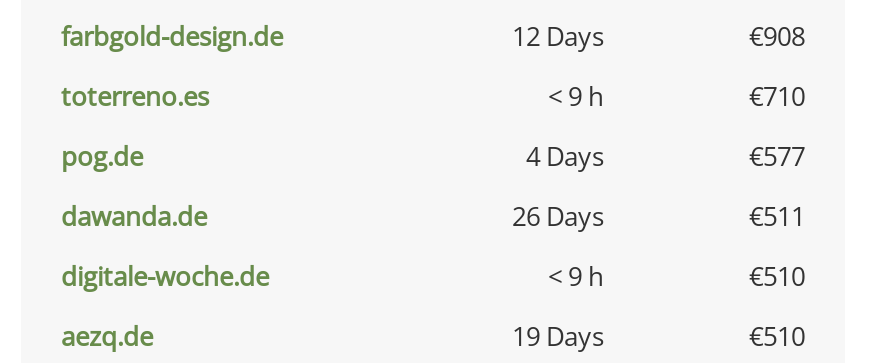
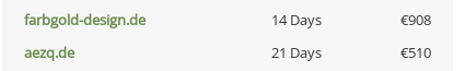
[512,18,604,54] 12 Days -> [271,10,321,29] 14 Days
[61,78,805,294] toterreno.es | < 9 h | €710 | pog.de | 4 Days | €577 | dawanda.de | 26 Days | €511 | digitale-woche.de | < 9 h | €510 -> none
[512,318,604,354] 19 Days -> [271,43,321,62] 21 Days

